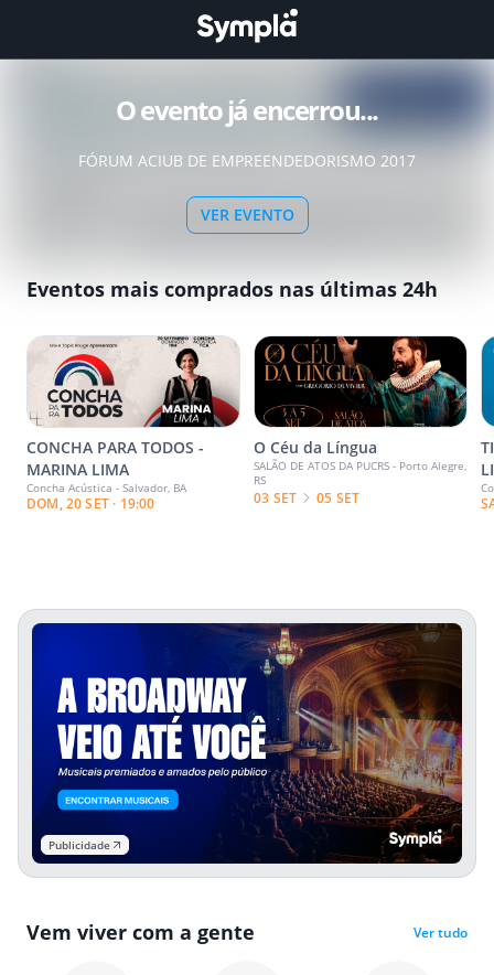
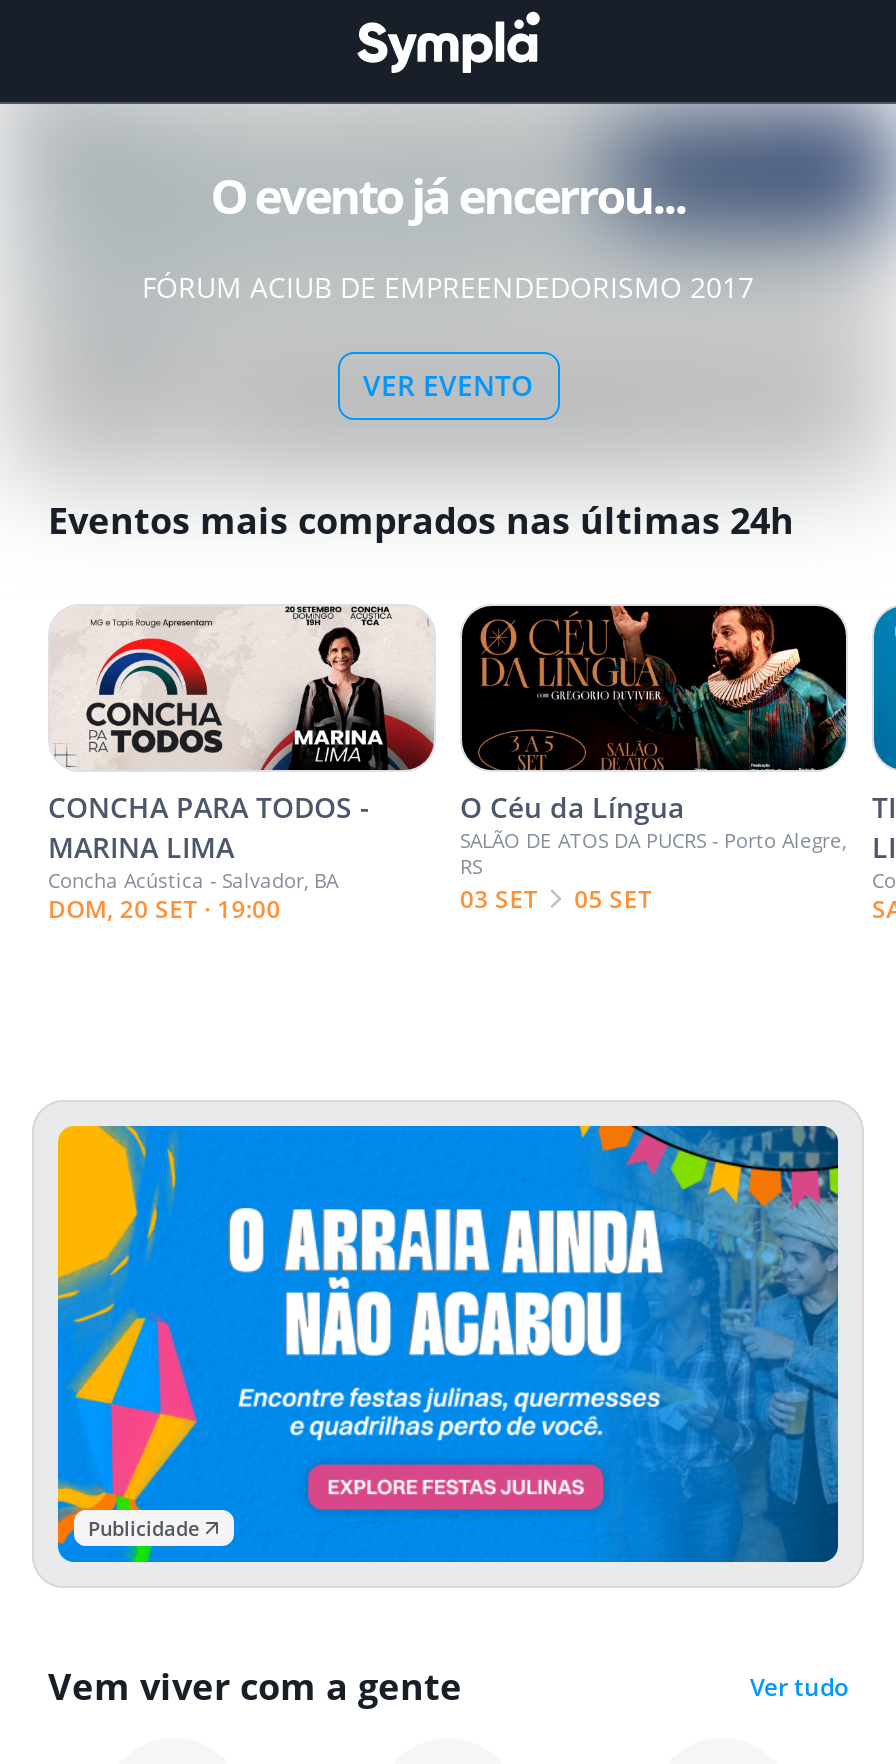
[31,622,463,865] [image] -> [56,1124,840,1564] [image]

